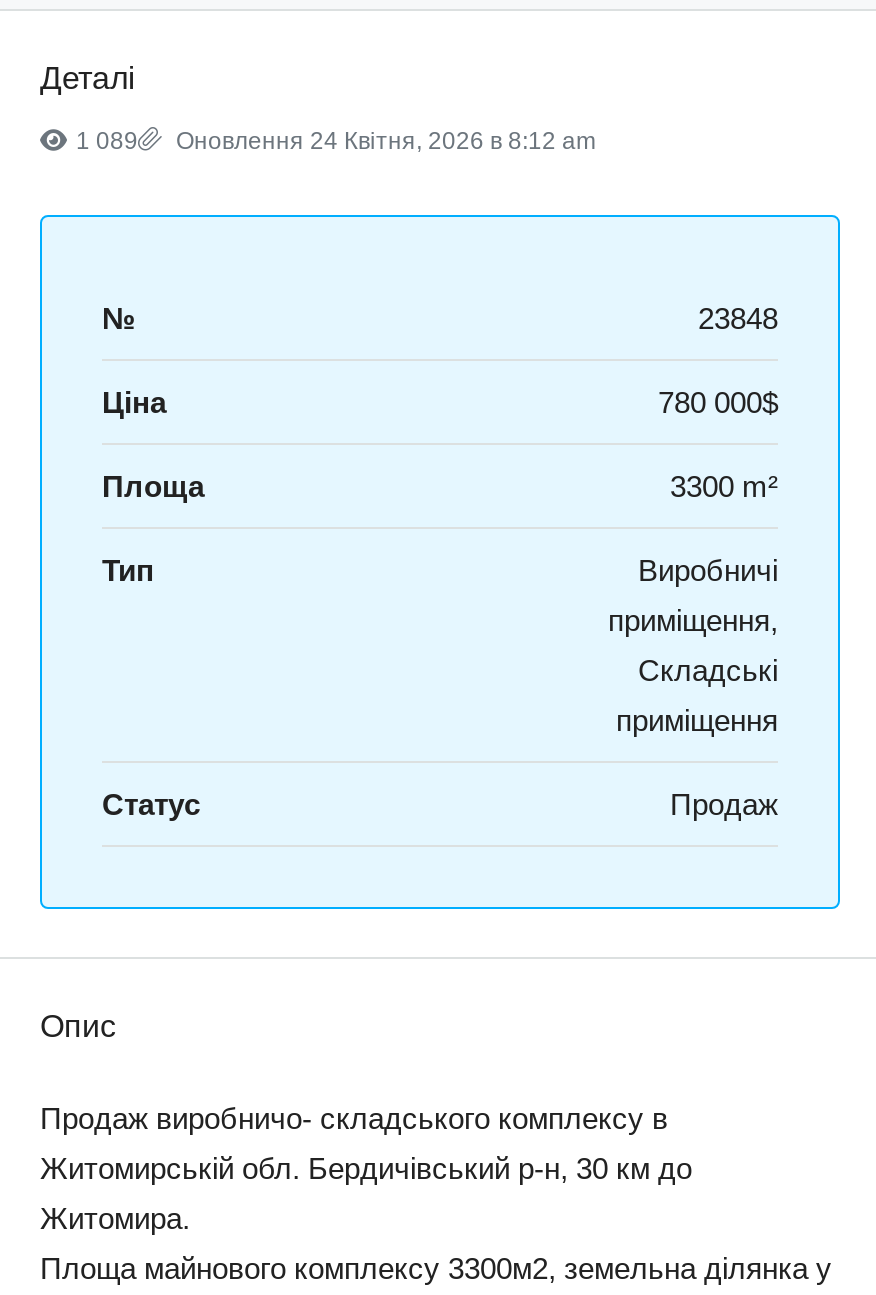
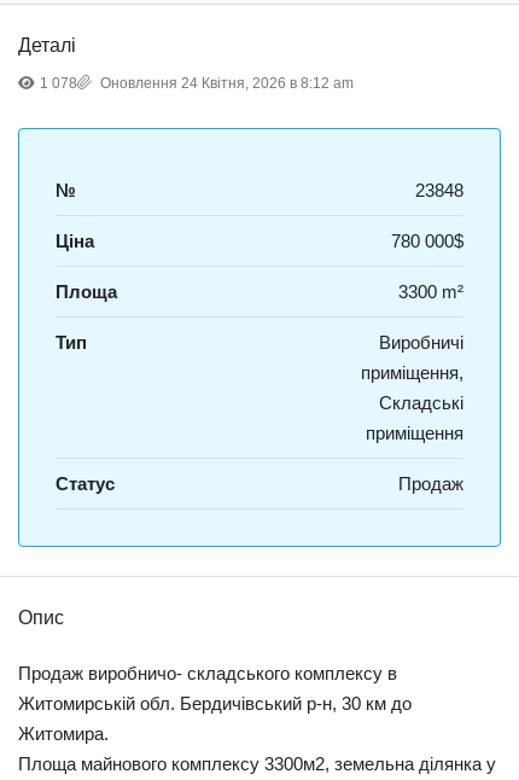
[76,127,138,155] 1 089 -> [40,75,77,92] 1 078

